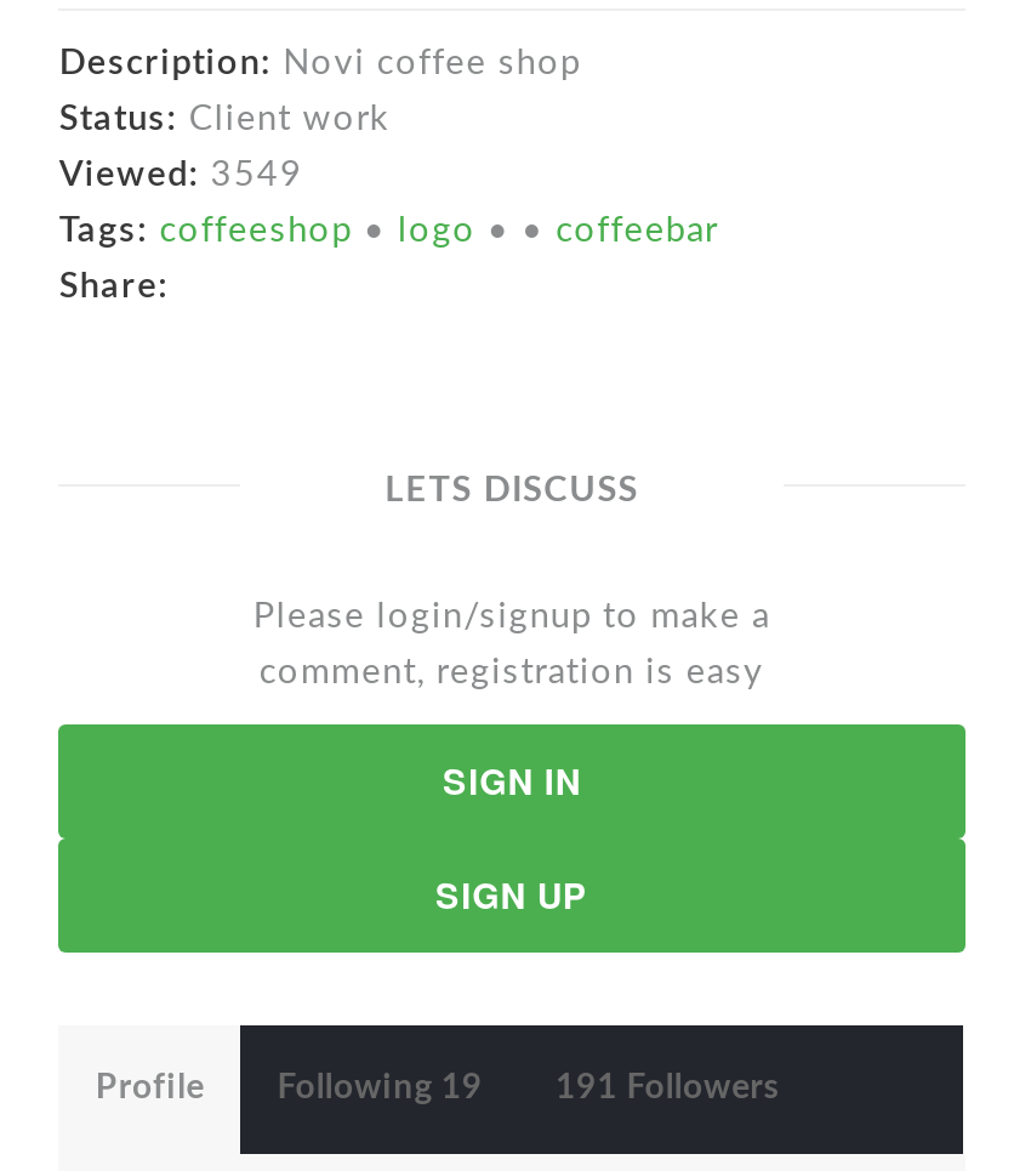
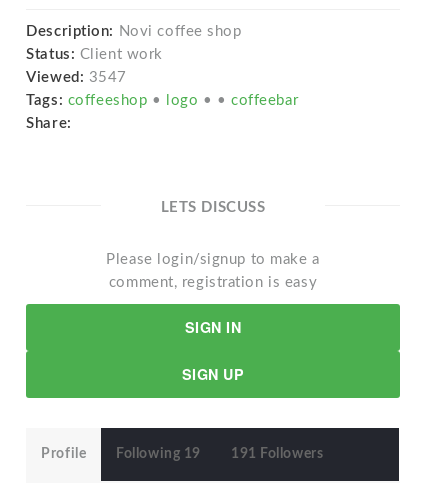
[59,157,303,193] Viewed: 3549 -> [26,70,127,85] Viewed: 3547

